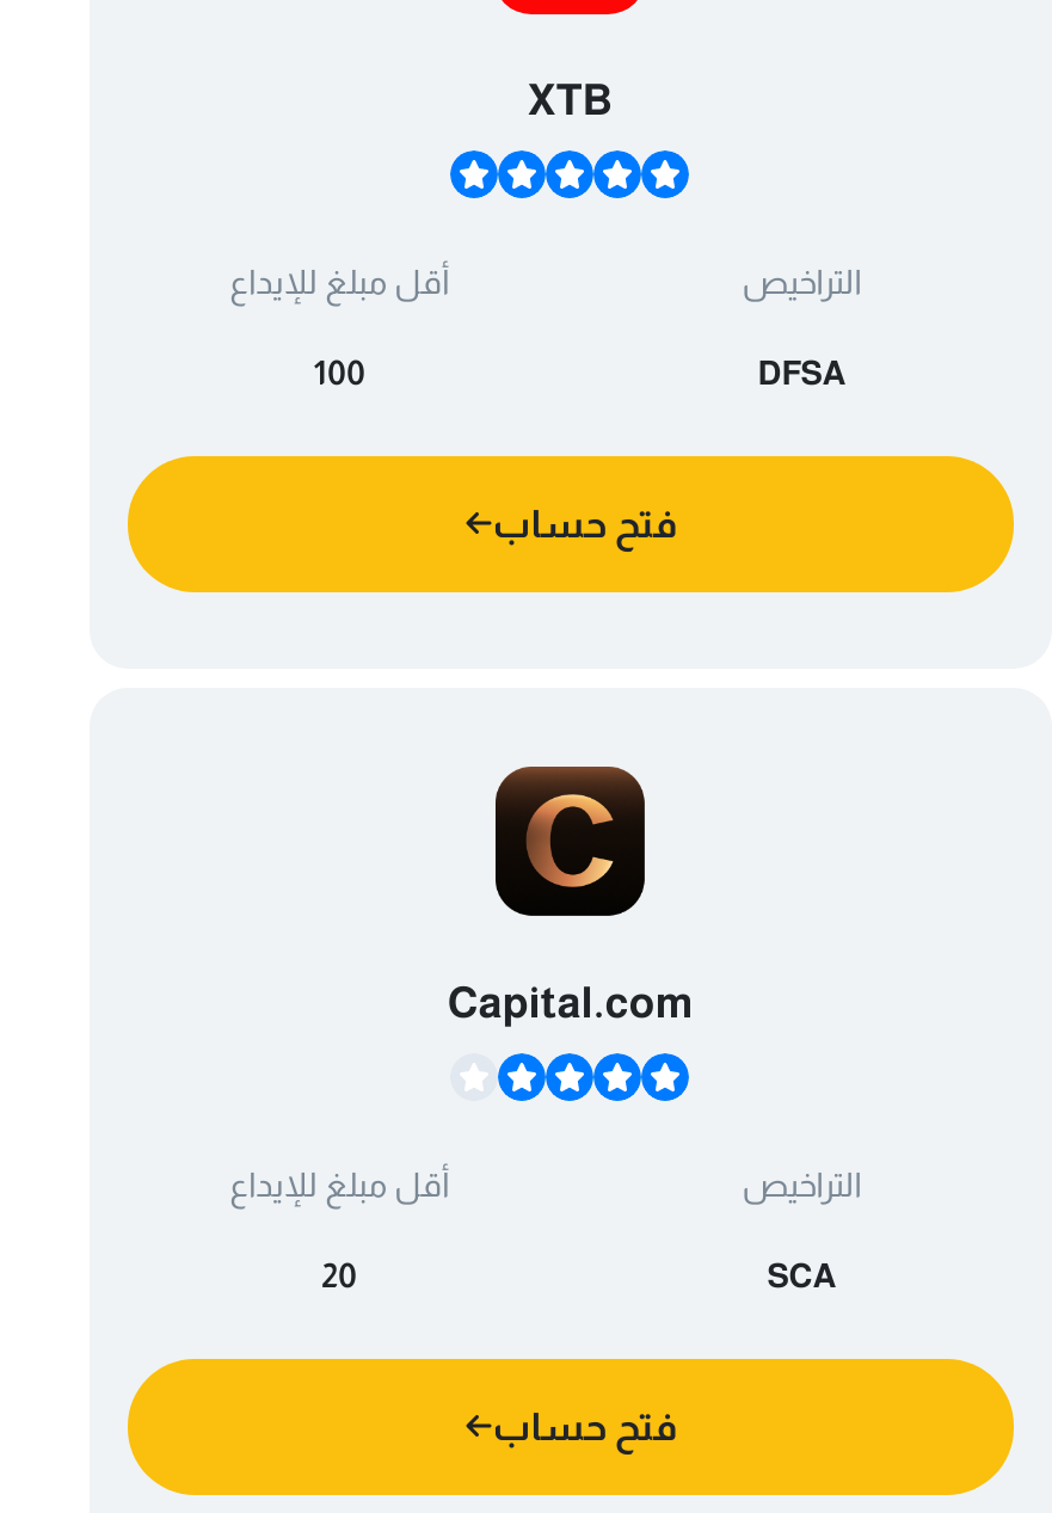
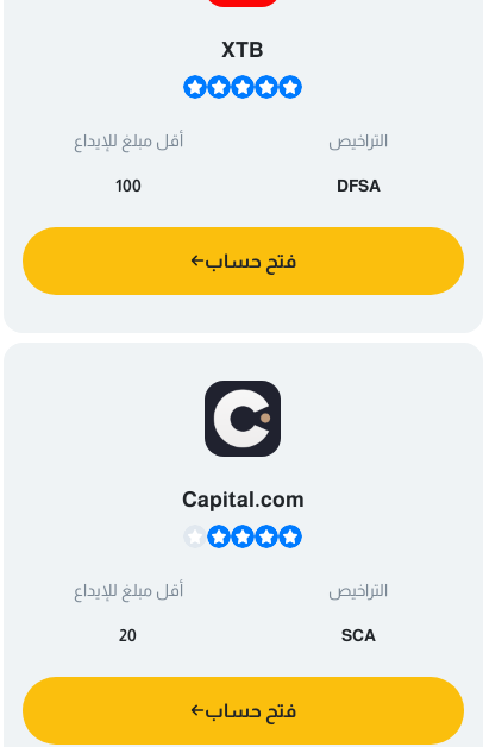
[496,767,646,917] [image] -> [205,381,281,457] [image]

